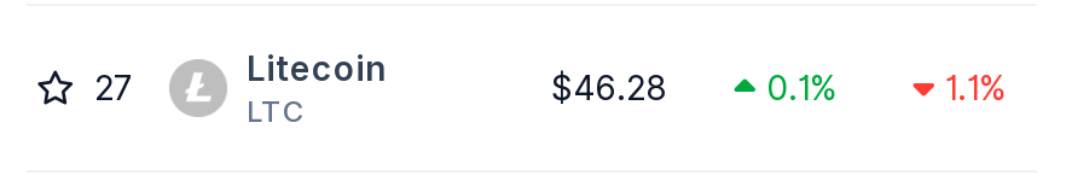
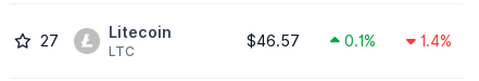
[551,66,667,107] $46.28 -> [247,31,300,50] $46.57
[945,66,1006,107] 1.1% -> [420,31,452,50] 1.4%

